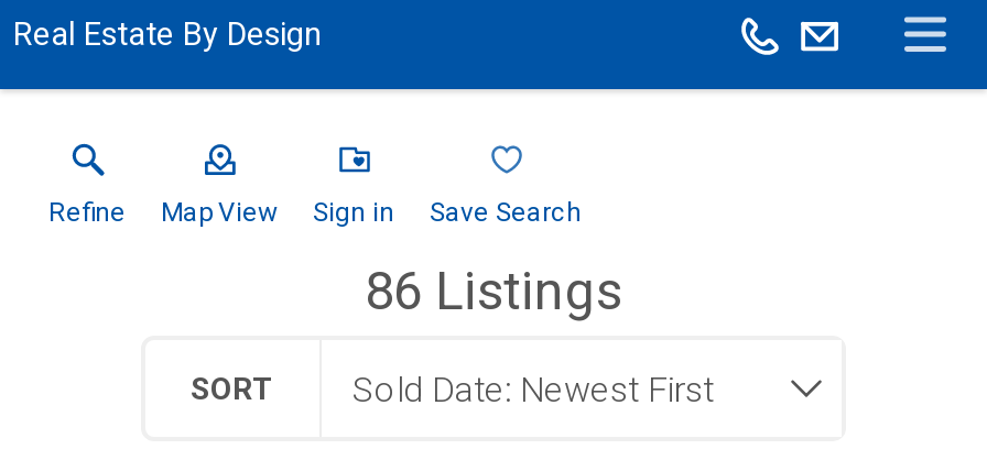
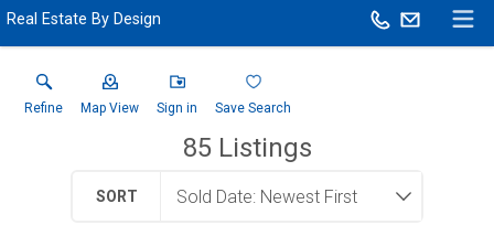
[365,261,622,322] 86 Listings -> [182,132,312,163] 85 Listings

